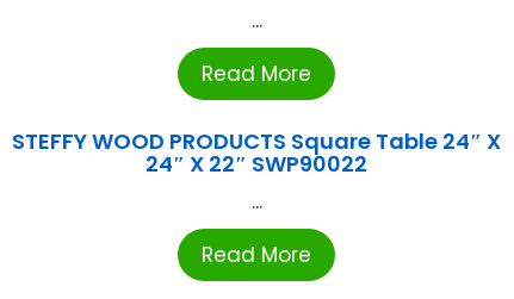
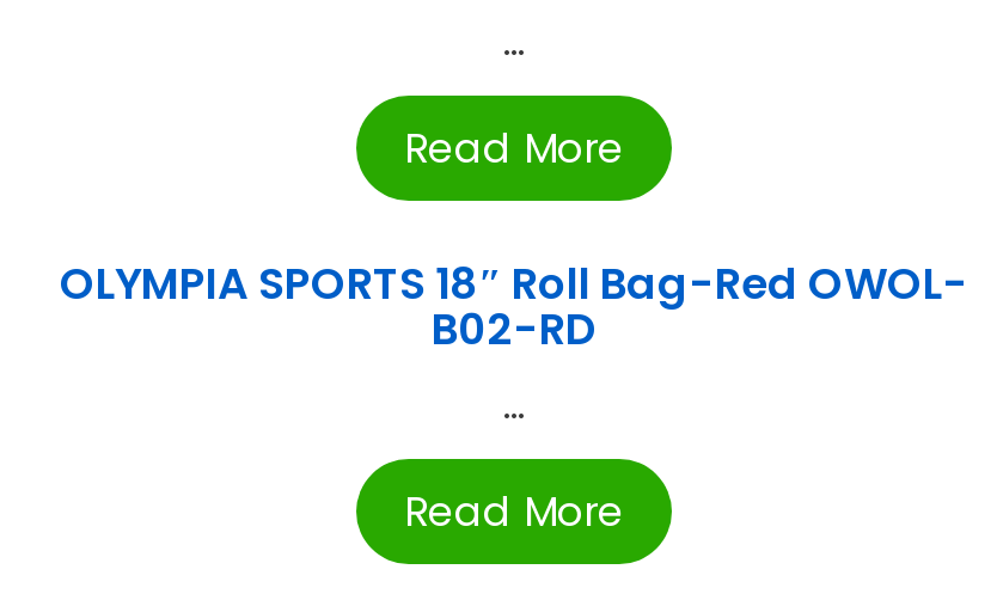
[12,126,501,178] STEFFY WOOD PRODUCTS Square Table 24″ X | 24″ X 22″ SWP90022 -> [60,252,968,357] OLYMPIA SPORTS 18″ Roll Bag-Red OWOL- | B02-RD

